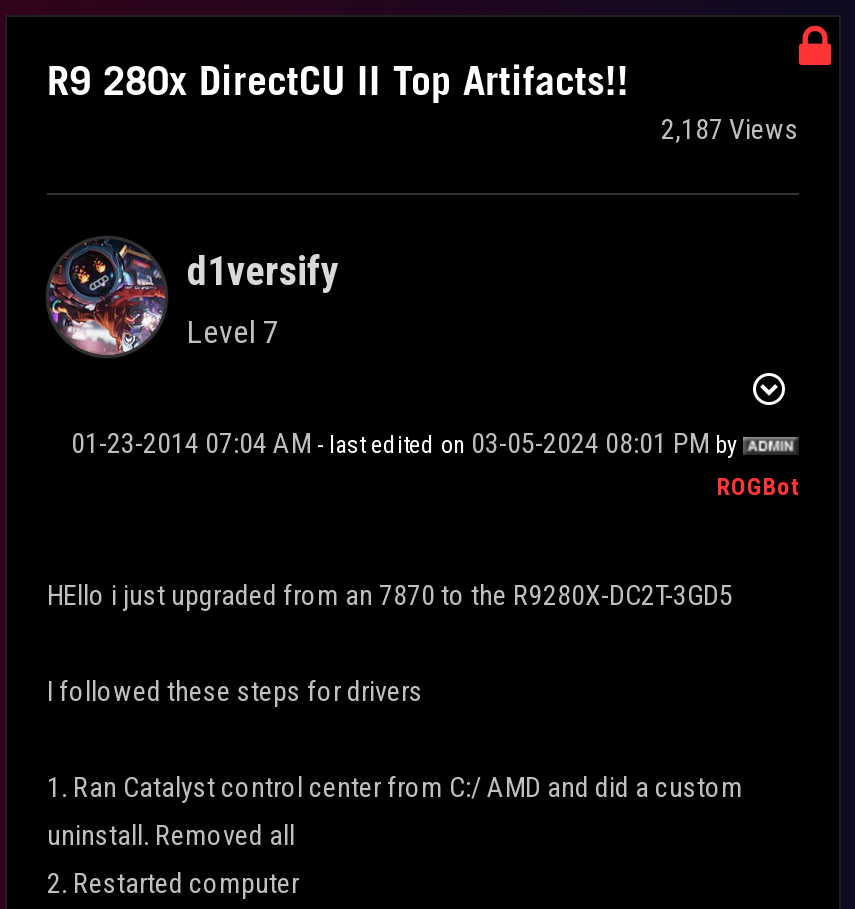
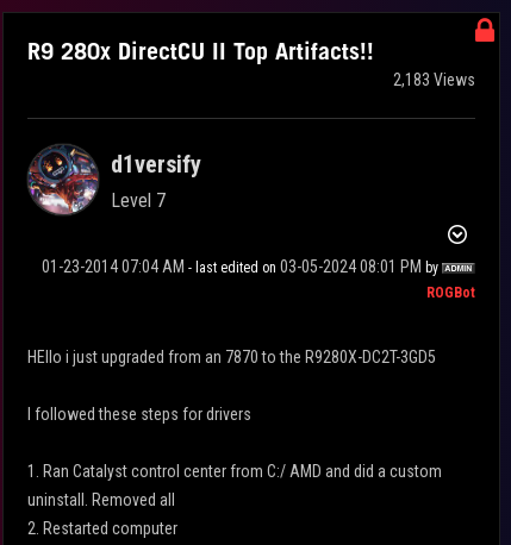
[661,113,799,145] 2,187 Views -> [393,70,475,89] 2,183 Views

